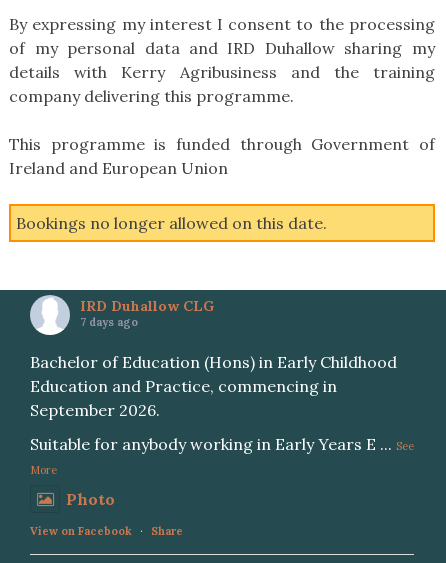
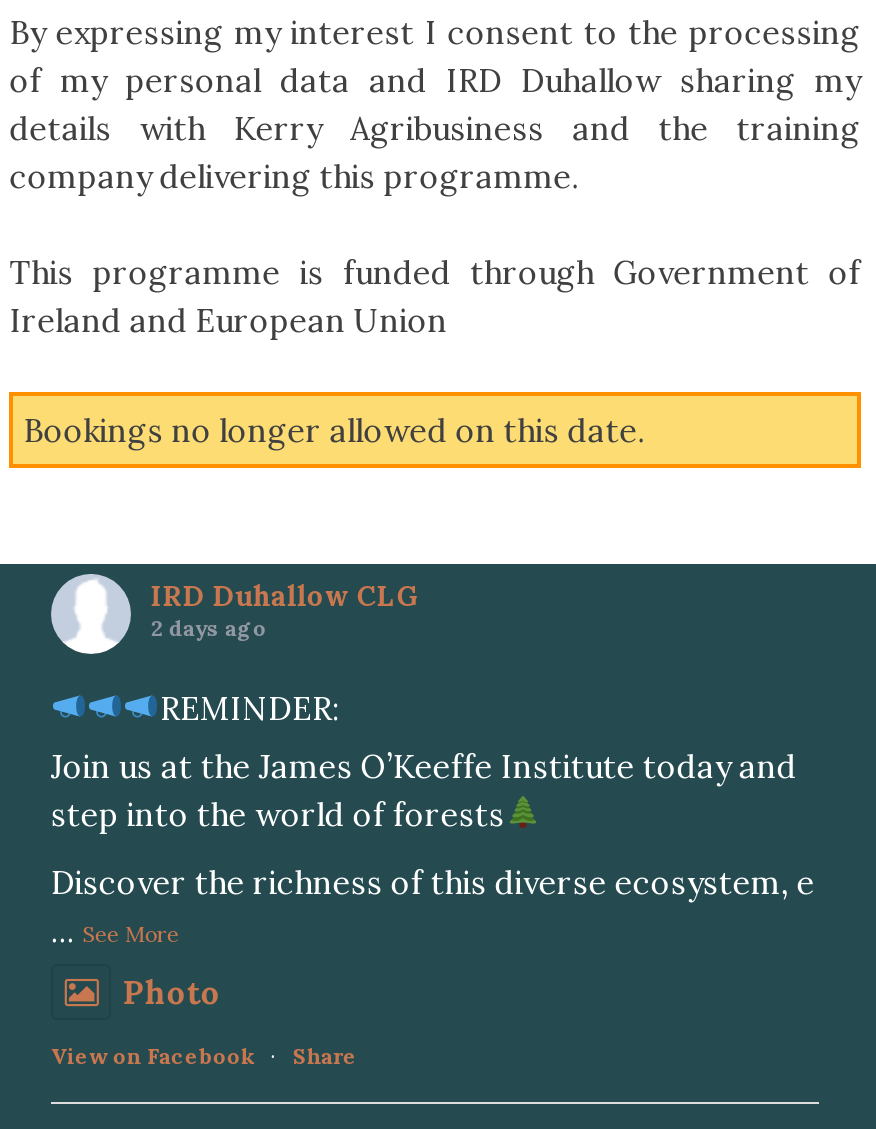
[80,315,138,329] 7 days ago -> [151,613,267,641] 2 days ago
[30,352,397,420] Bachelor of Education (Hons) in Early Childhood | Education and Practice, commencing in | September 2026. -> [51,687,797,833] REMINDER: | Join us at the James O’Keeffe Institute today and | step into the world of forests
[30,434,414,477] Suitable for anybody working in Early Years E ... See | More -> [51,861,815,949] Discover the richness of this diverse ecosystem, e | ... See More

